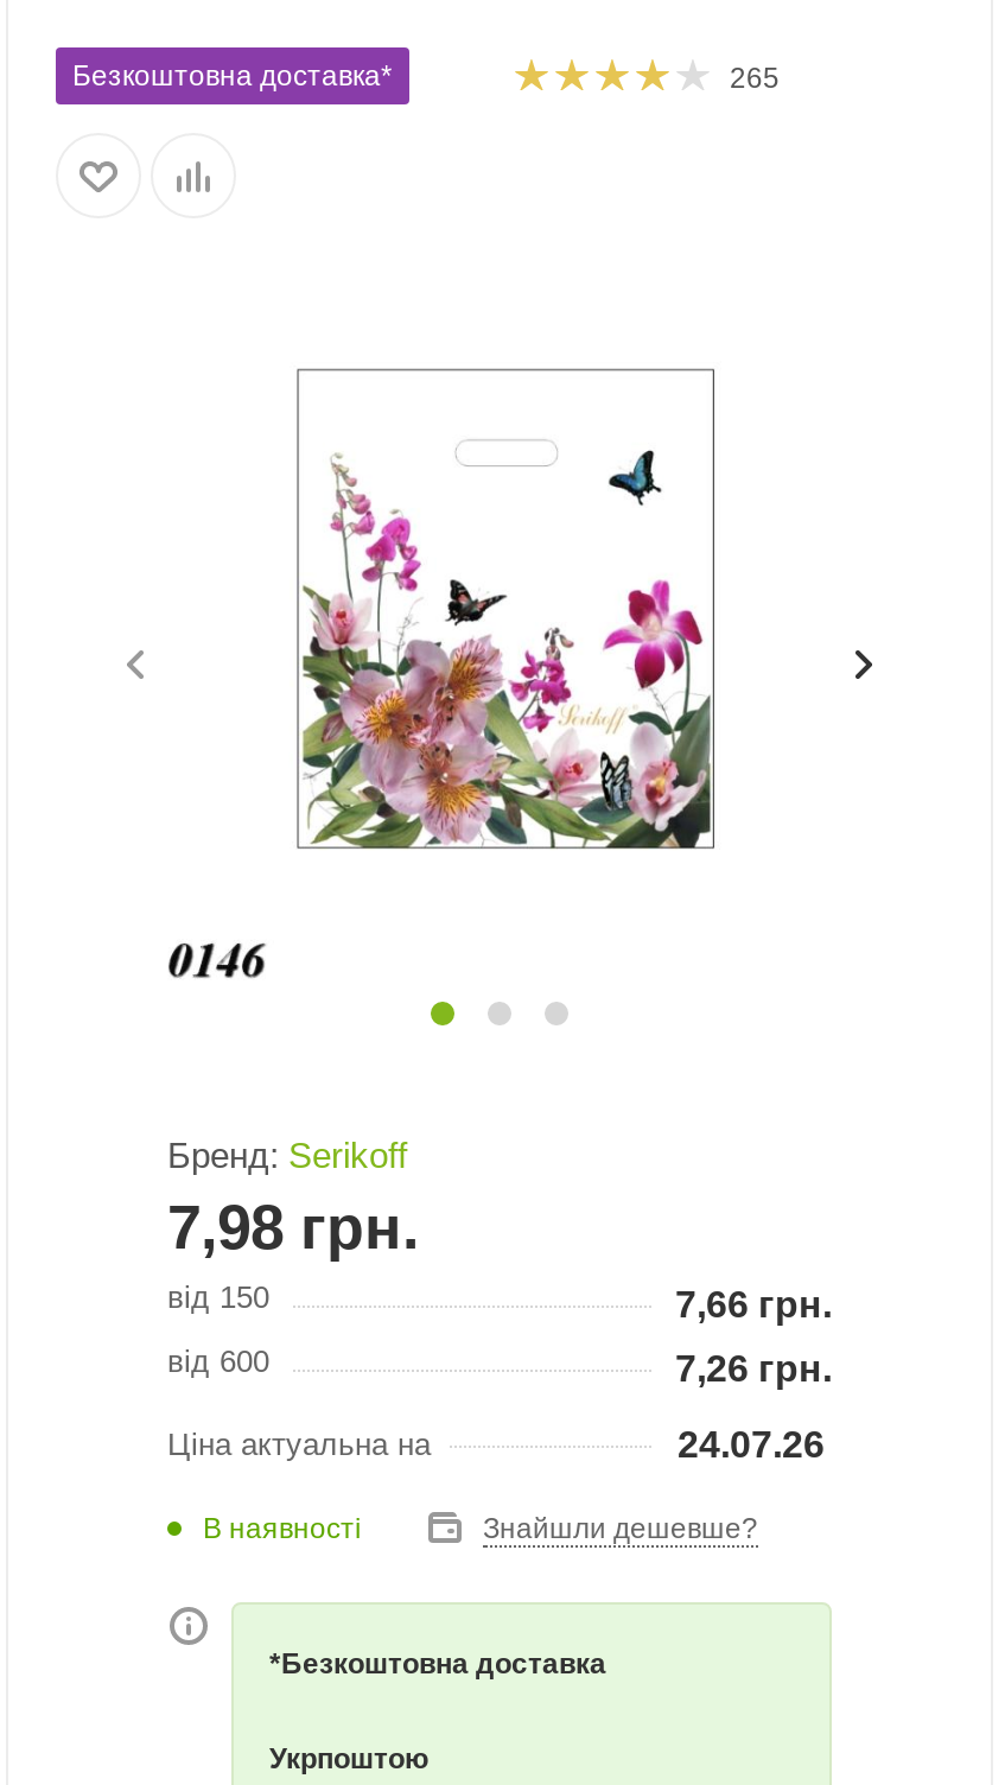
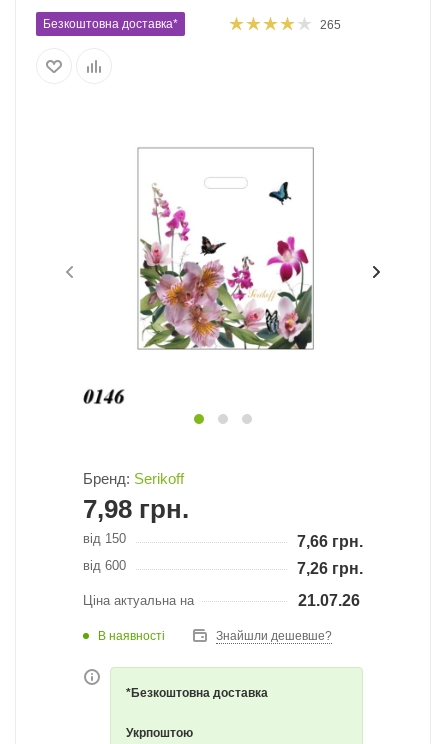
[678,1424,825,1465] 24.07.26 -> [298,592,360,609] 21.07.26

